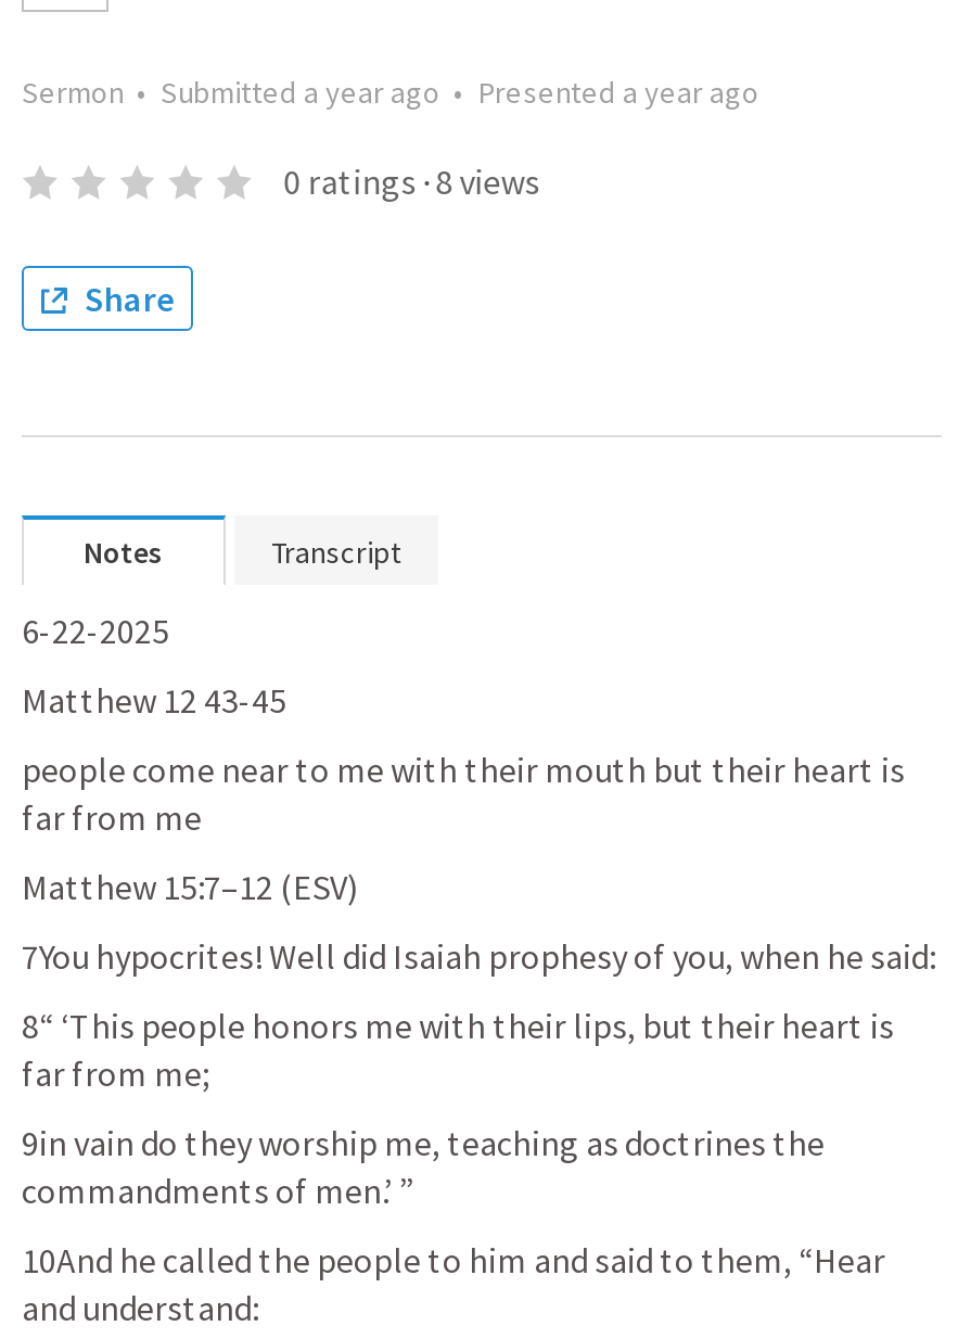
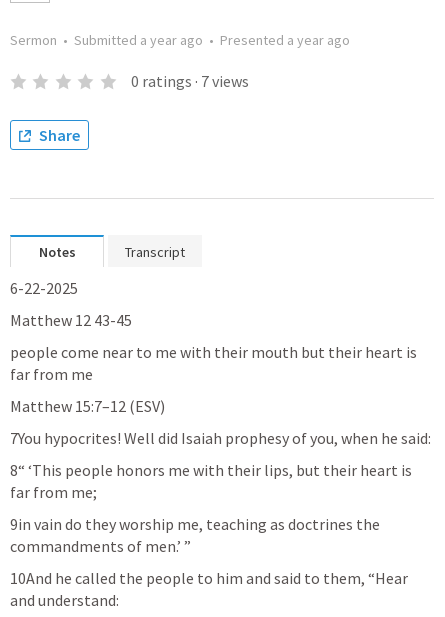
[284,160,540,203] 0 ratings · 8 views -> [131,71,249,91] 0 ratings · 7 views

